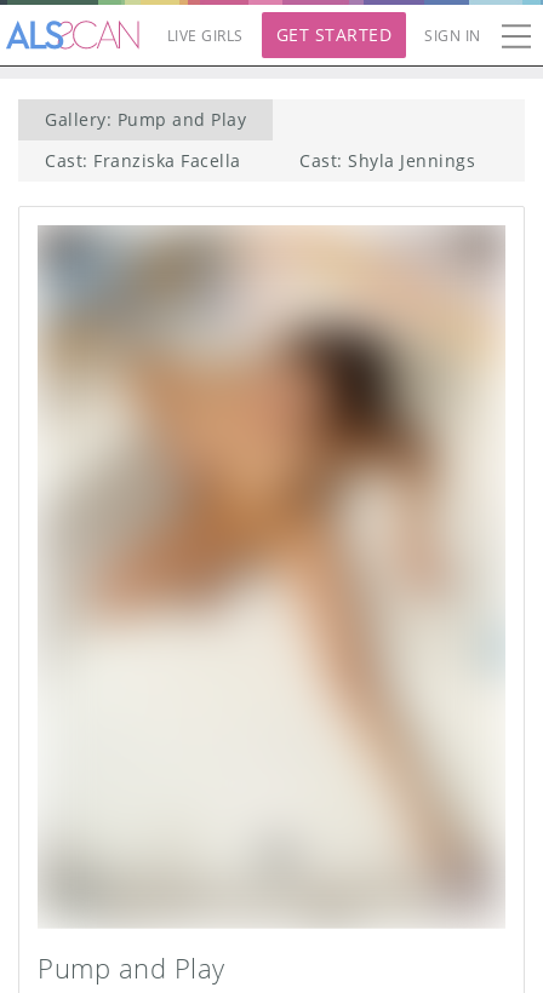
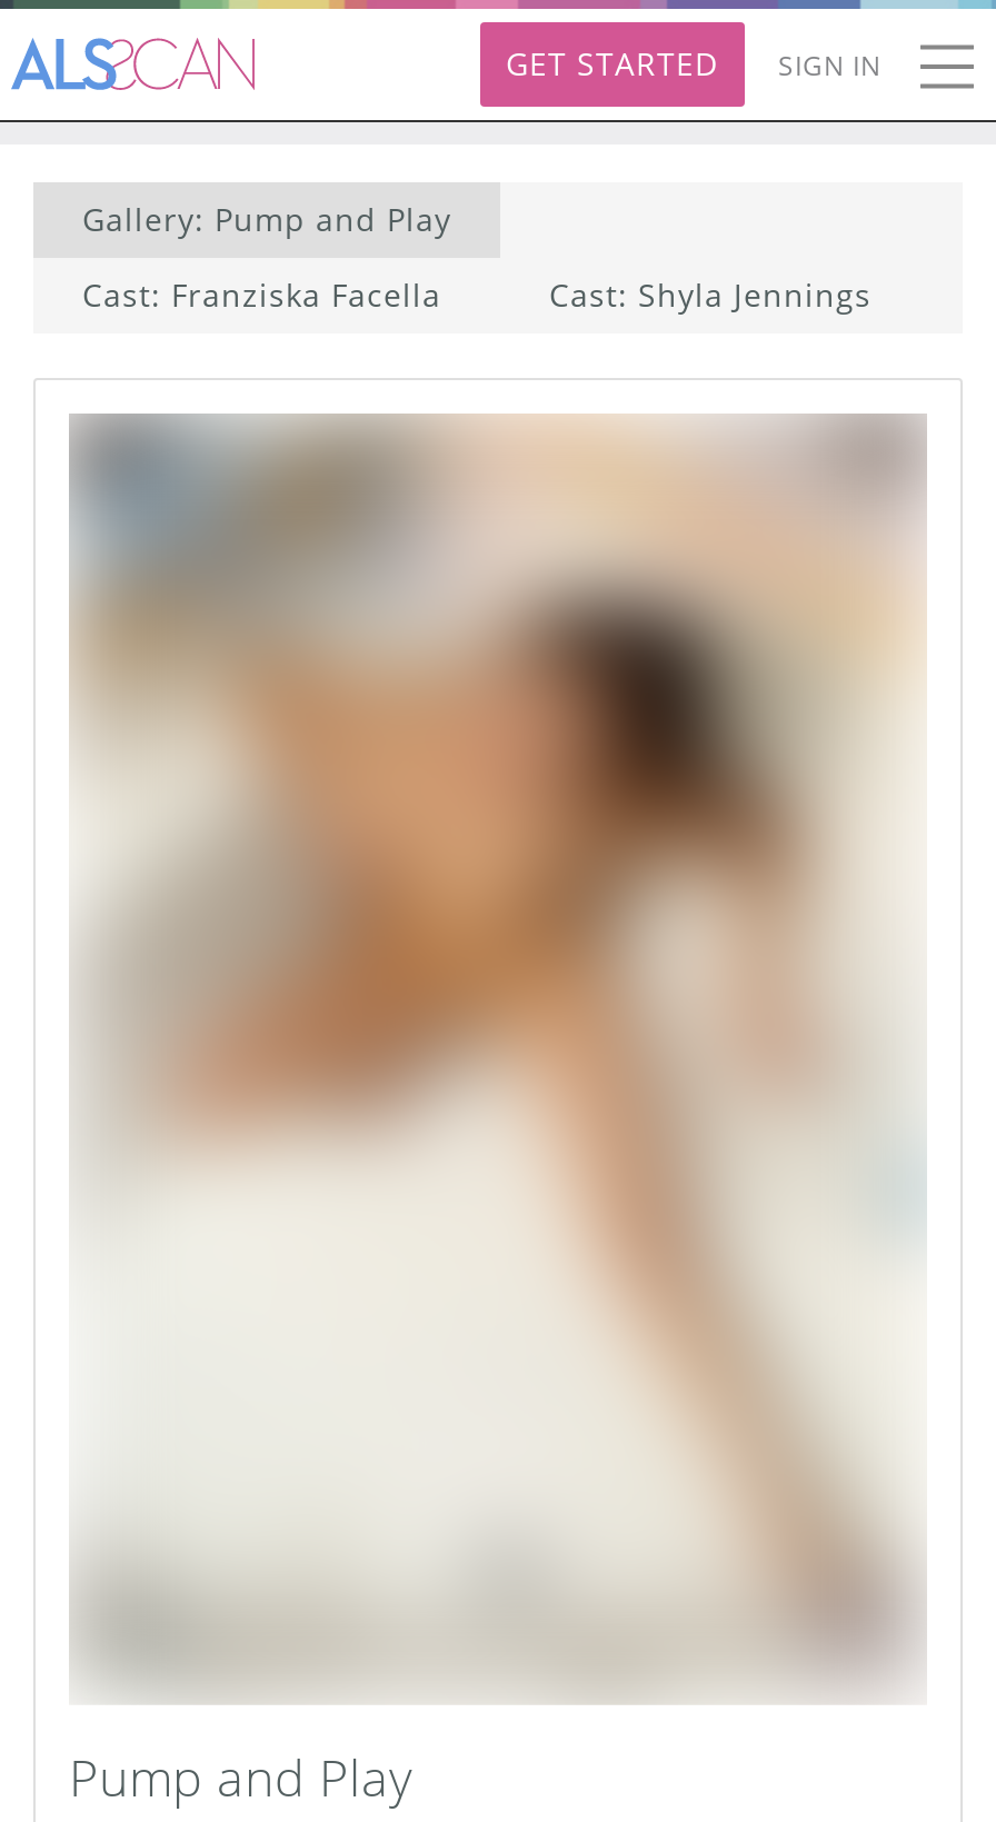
[167,25,243,45] LIVE GIRLS -> none

